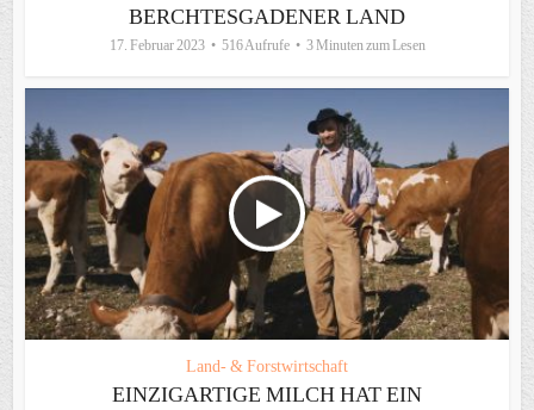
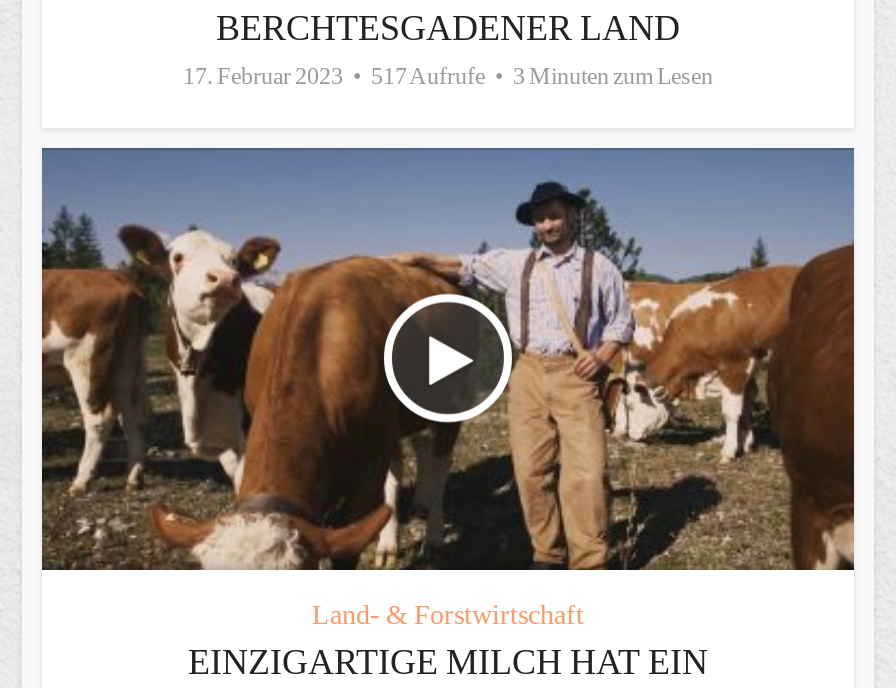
[109,36,425,53] 17. Februar 2023 516 Aufrufe 3 Minuten zum Lesen -> [183,61,713,89] 17. Februar 2023 517 Aufrufe 3 Minuten zum Lesen

